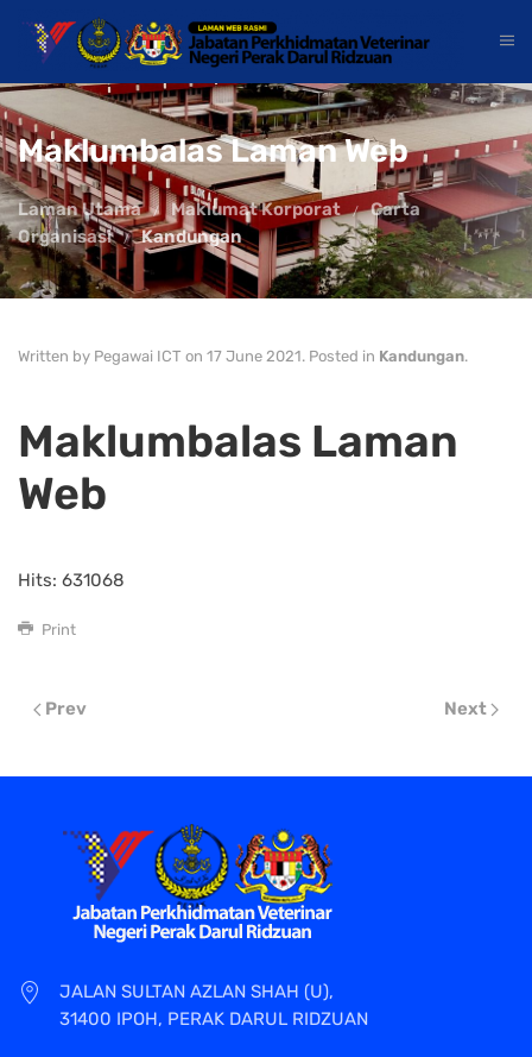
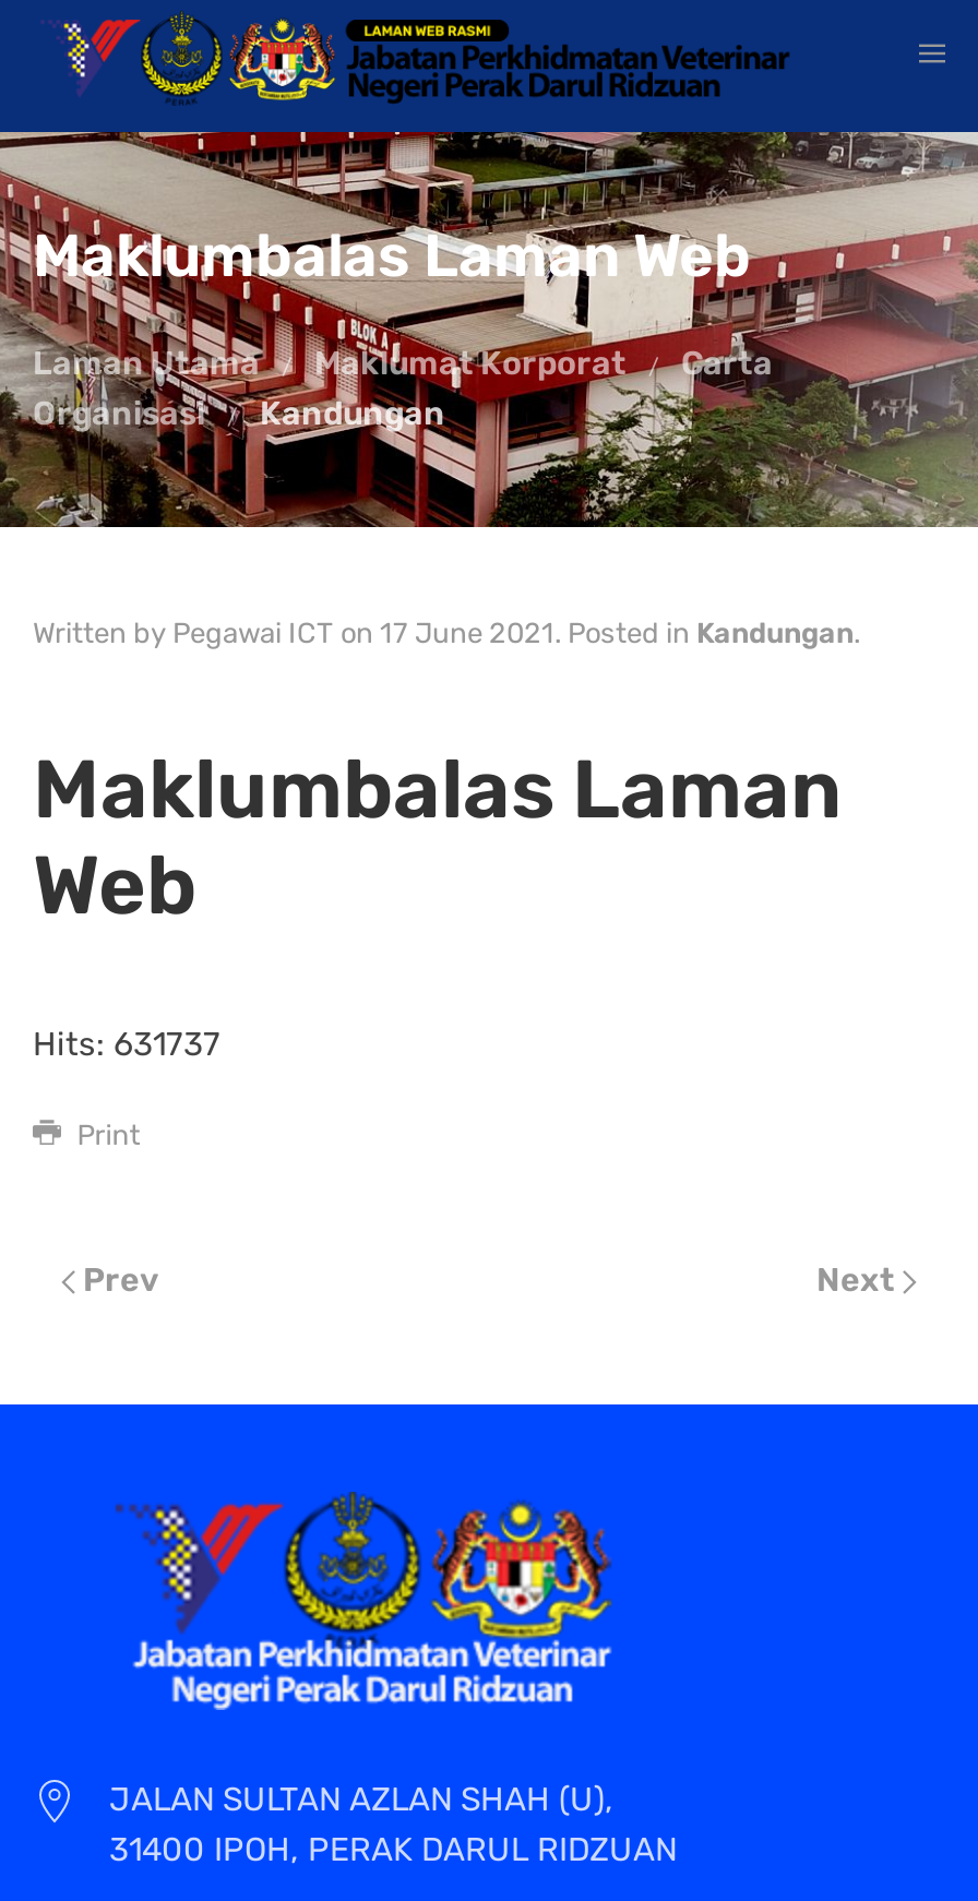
[18,569,125,591] Hits: 631068 -> [33,1024,220,1063] Hits: 631737

